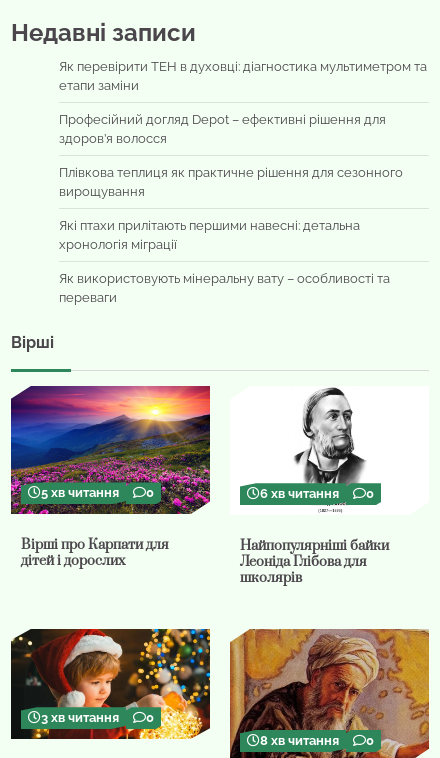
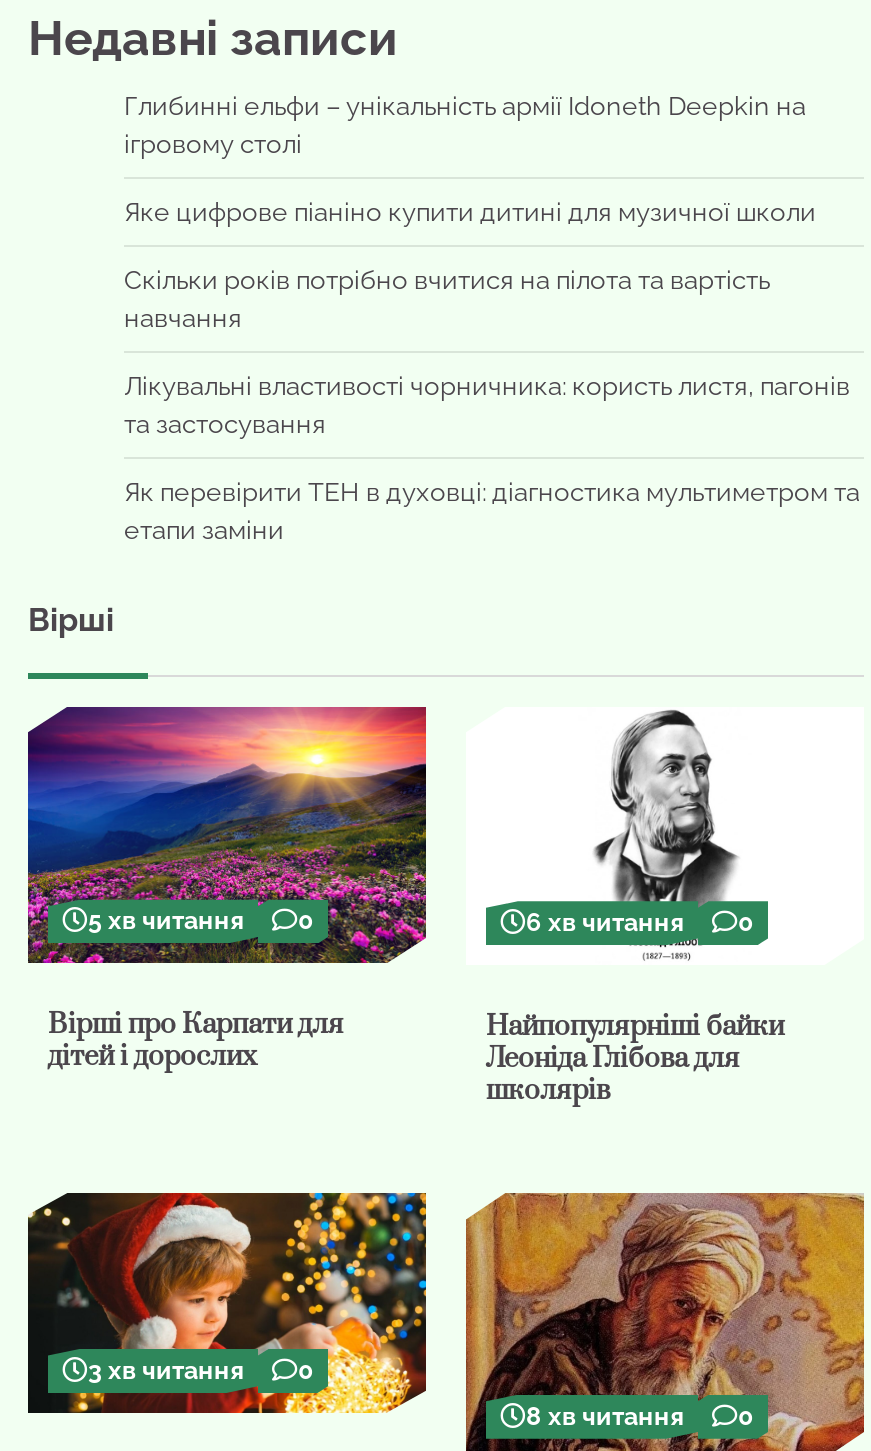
none -> [124,91,850,439] Глибинні ельфи – унікальність армії Idoneth Deepkin на | ігровому столі | Яке цифрове піаніно купити дитині для музичної школи | Скільки років потрібно вчитися на пілота та вартість | навчання | Лікувальні властивості чорничника: користь листя, пагонів | та застосування
moved [59,59,427,93] -> [124,477,860,545]: Як перевірити ТЕН в духовці: діагностика мультиметром та | етапи заміни
[59,112,403,305] Професійний догляд Depot – ефективні рішення для | здоров’я волосся | Плівкова теплиця як практичне рішення для сезонного | вирощування | Які птахи прилітають першими навесні: детальна | хронологія міграції | Як використовують мінеральну вату – особливості та | переваги -> none

